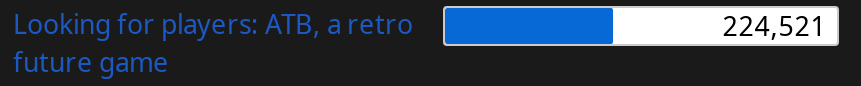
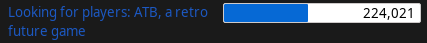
[722,8,826,44] 224,521 -> [363,4,415,22] 224,021

